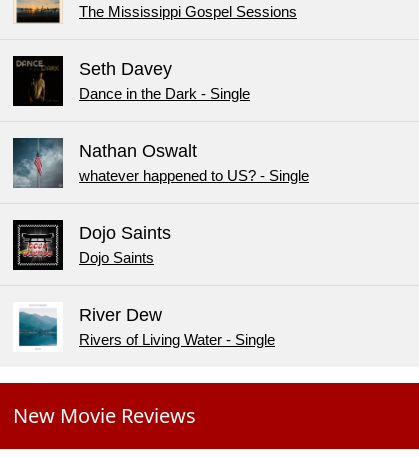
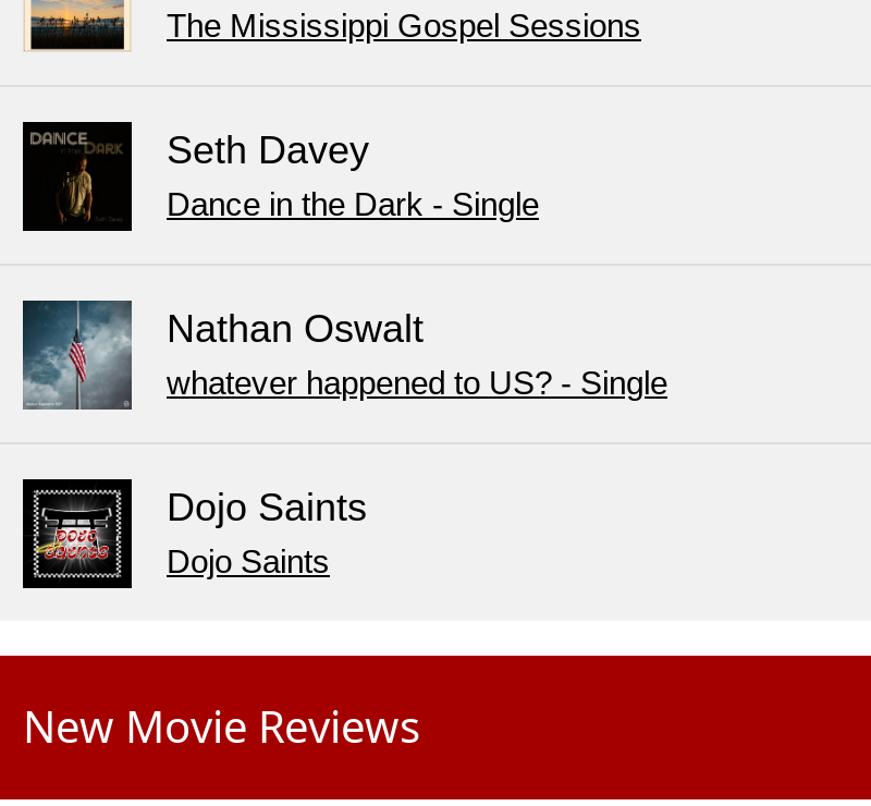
[13,302,275,352] [image] | River Dew | Rivers of Living Water - Single -> none

